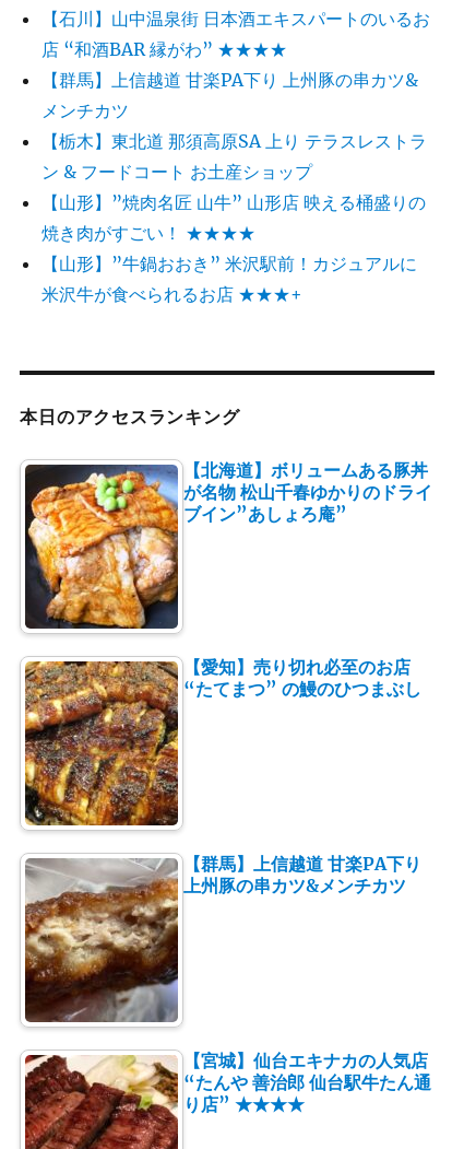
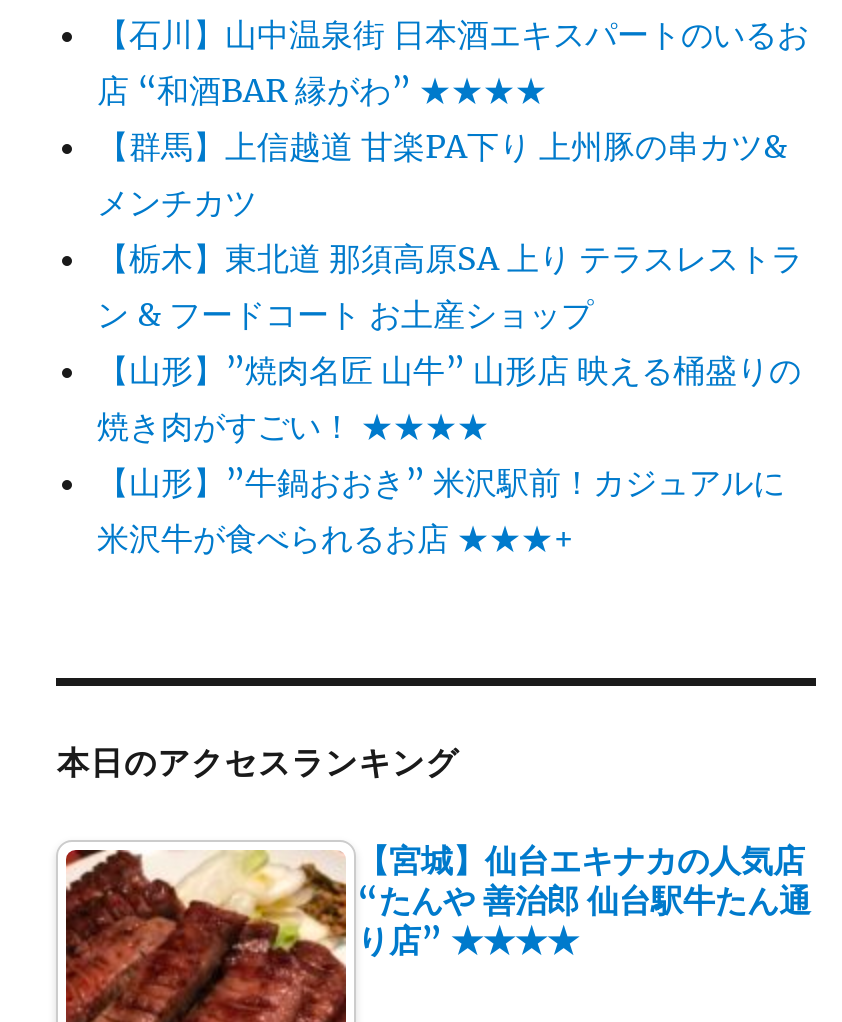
[24,459,433,635] [image] | 【北海道】ボリュームある豚丼 | が名物 松山千春ゆかりのドライ | ブイン”あしょろ庵” -> none
[24,656,422,832] [image] | 【愛知】売り切れ必至のお店 | “たてまつ” の鰻のひつまぶし -> none
[25,852,422,1029] [image] | 【群馬】上信越道 甘楽PA下り | 上州豚の串カツ&メンチカツ -> none

